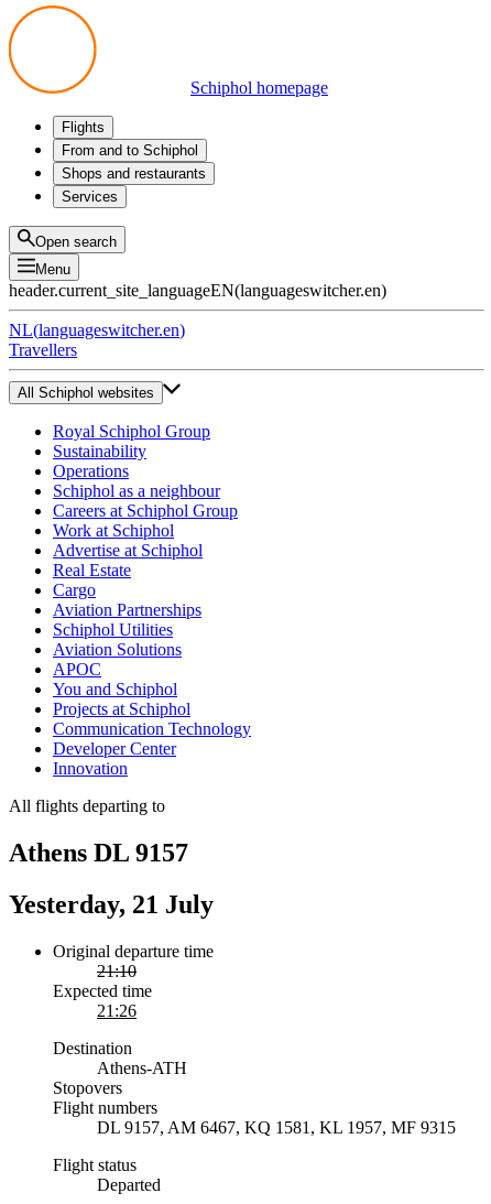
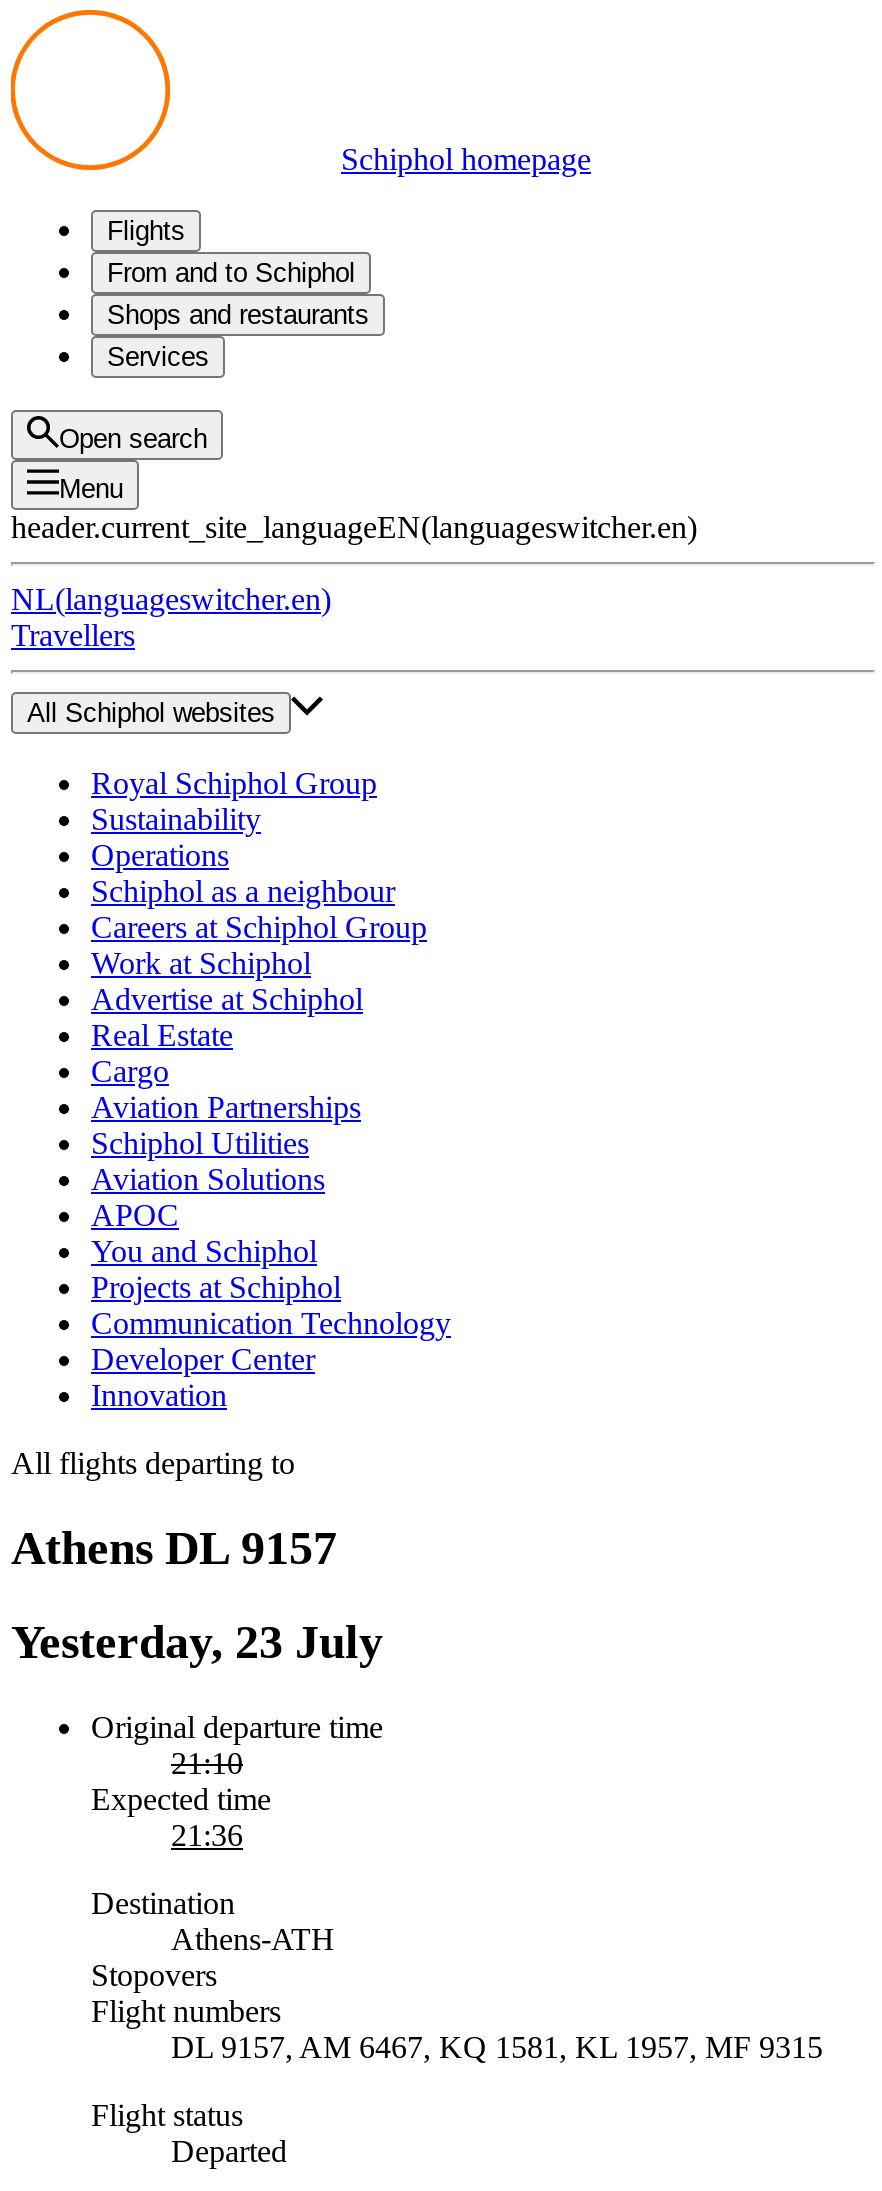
[9,890,214,918] Yesterday, 21 July -> [11,1616,383,1668] Yesterday, 23 July
[97,1001,137,1020] 21:26 -> [171,1817,243,1851] 21:36

